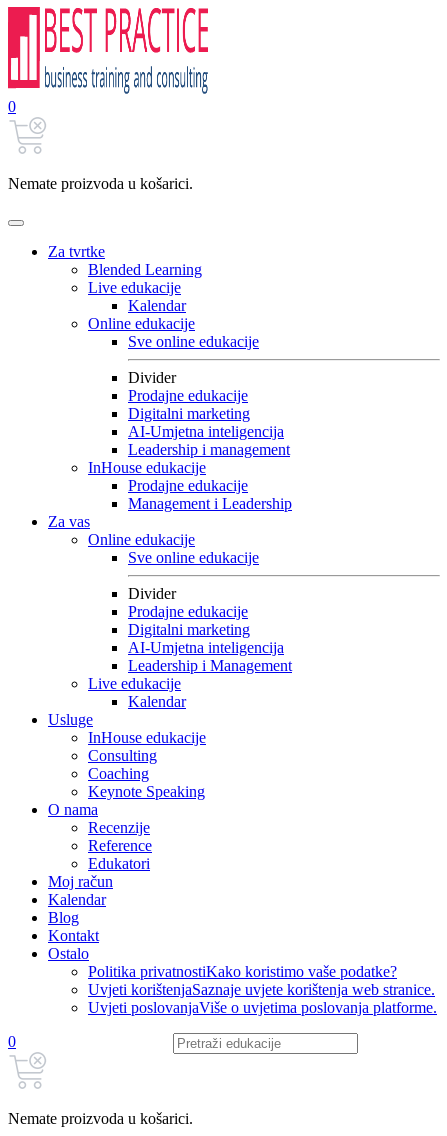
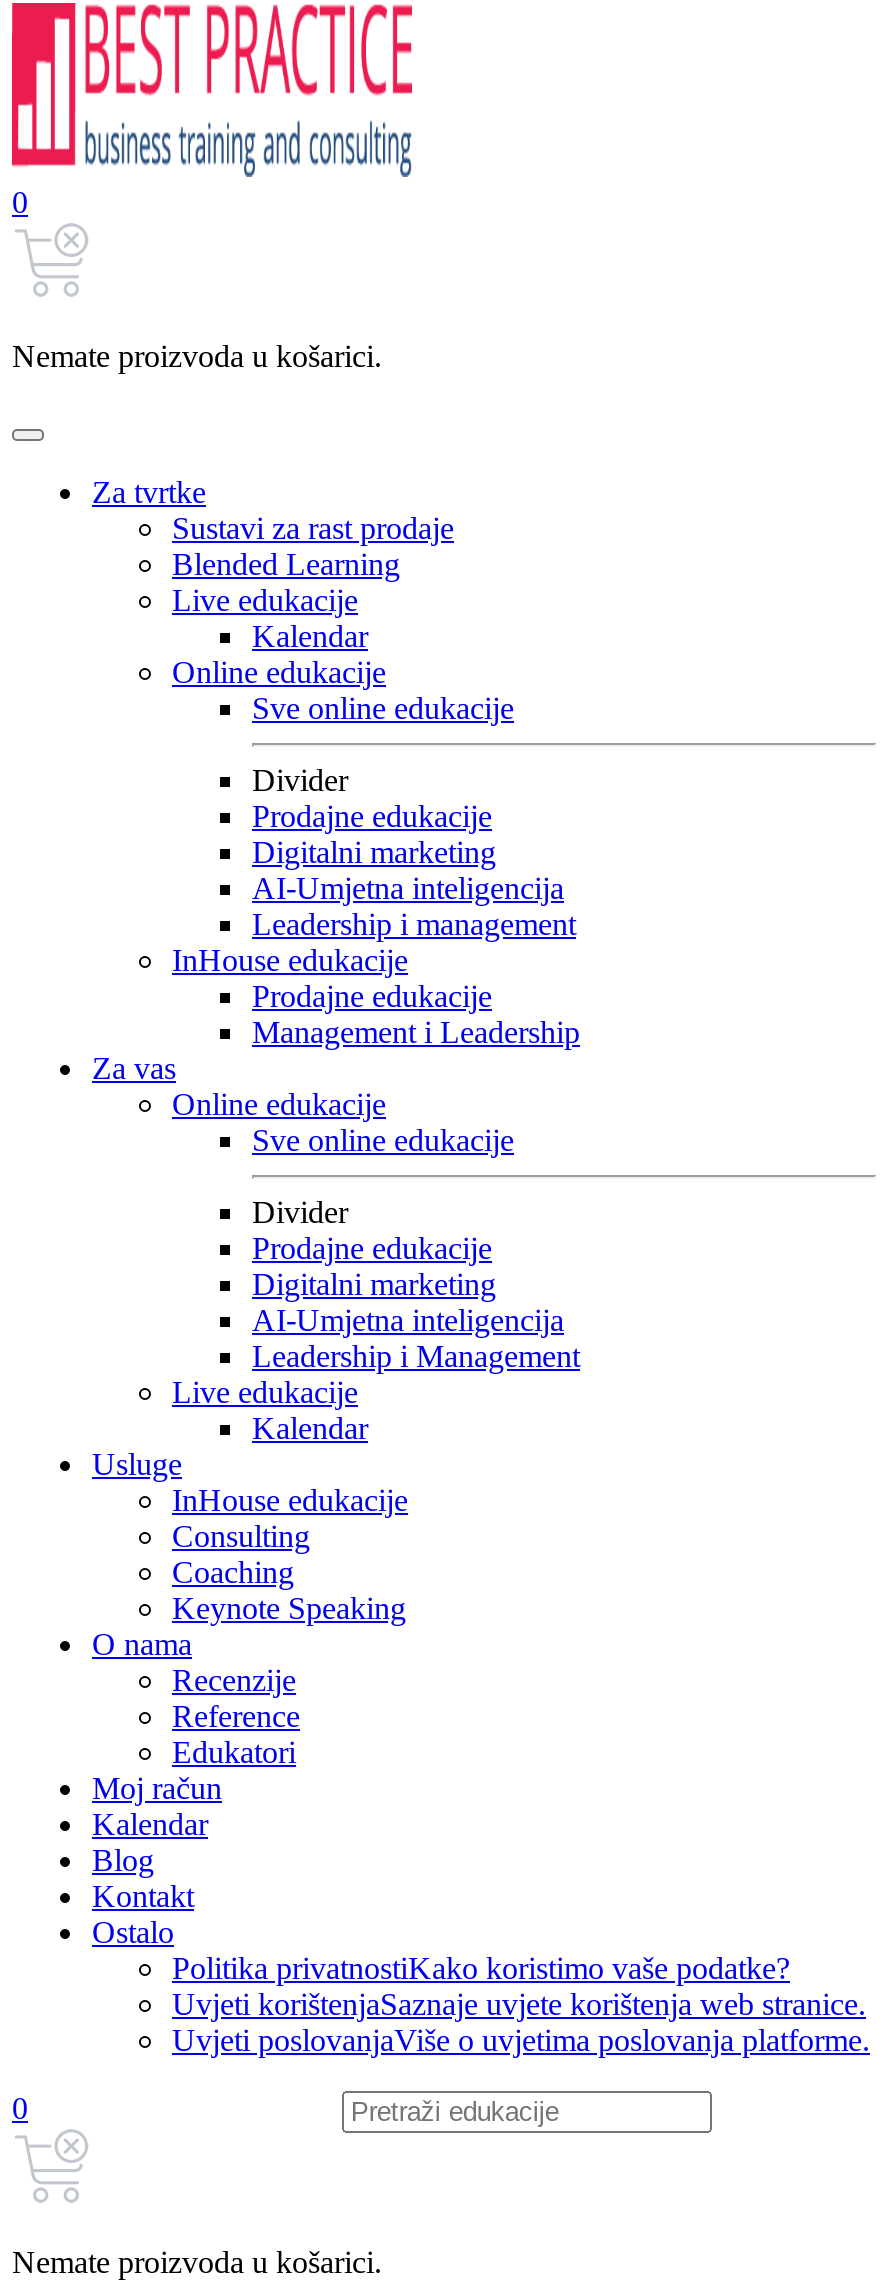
none -> [172,511,454,545] Sustavi za rast prodaje

